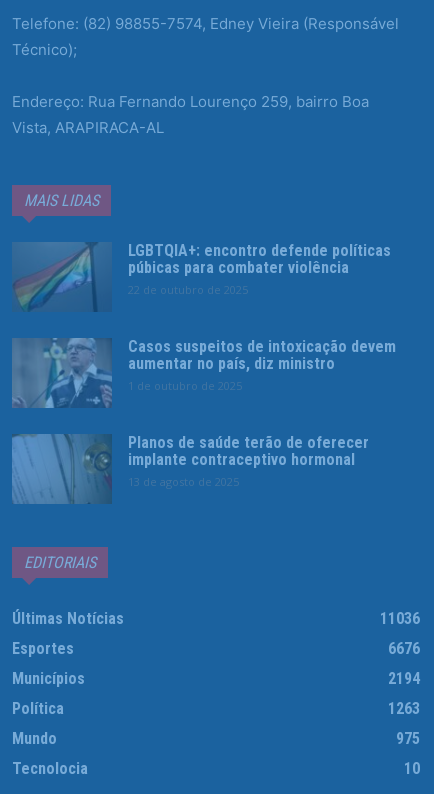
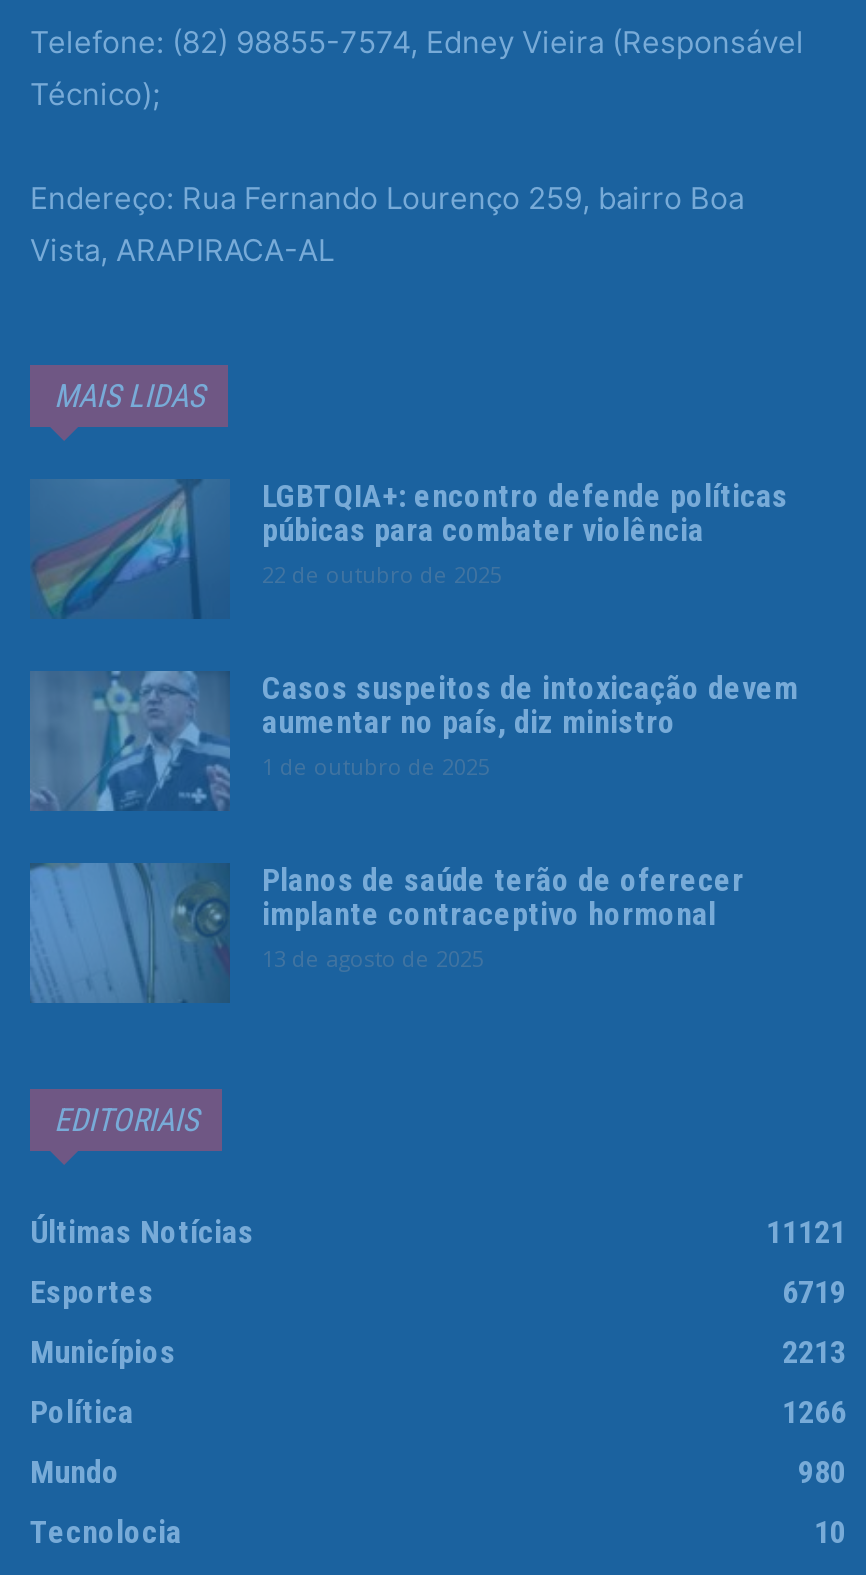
[380,608,420,627] 11036 -> [766,1212,846,1250] 11121
[388,638,420,657] 6676 -> [782,1272,846,1310] 6719
[388,668,420,687] 2194 -> [782,1332,846,1370] 2213
[388,698,420,717] 1263 -> [782,1392,846,1430] 1266
[396,728,420,747] 975 -> [798,1452,846,1490] 980

